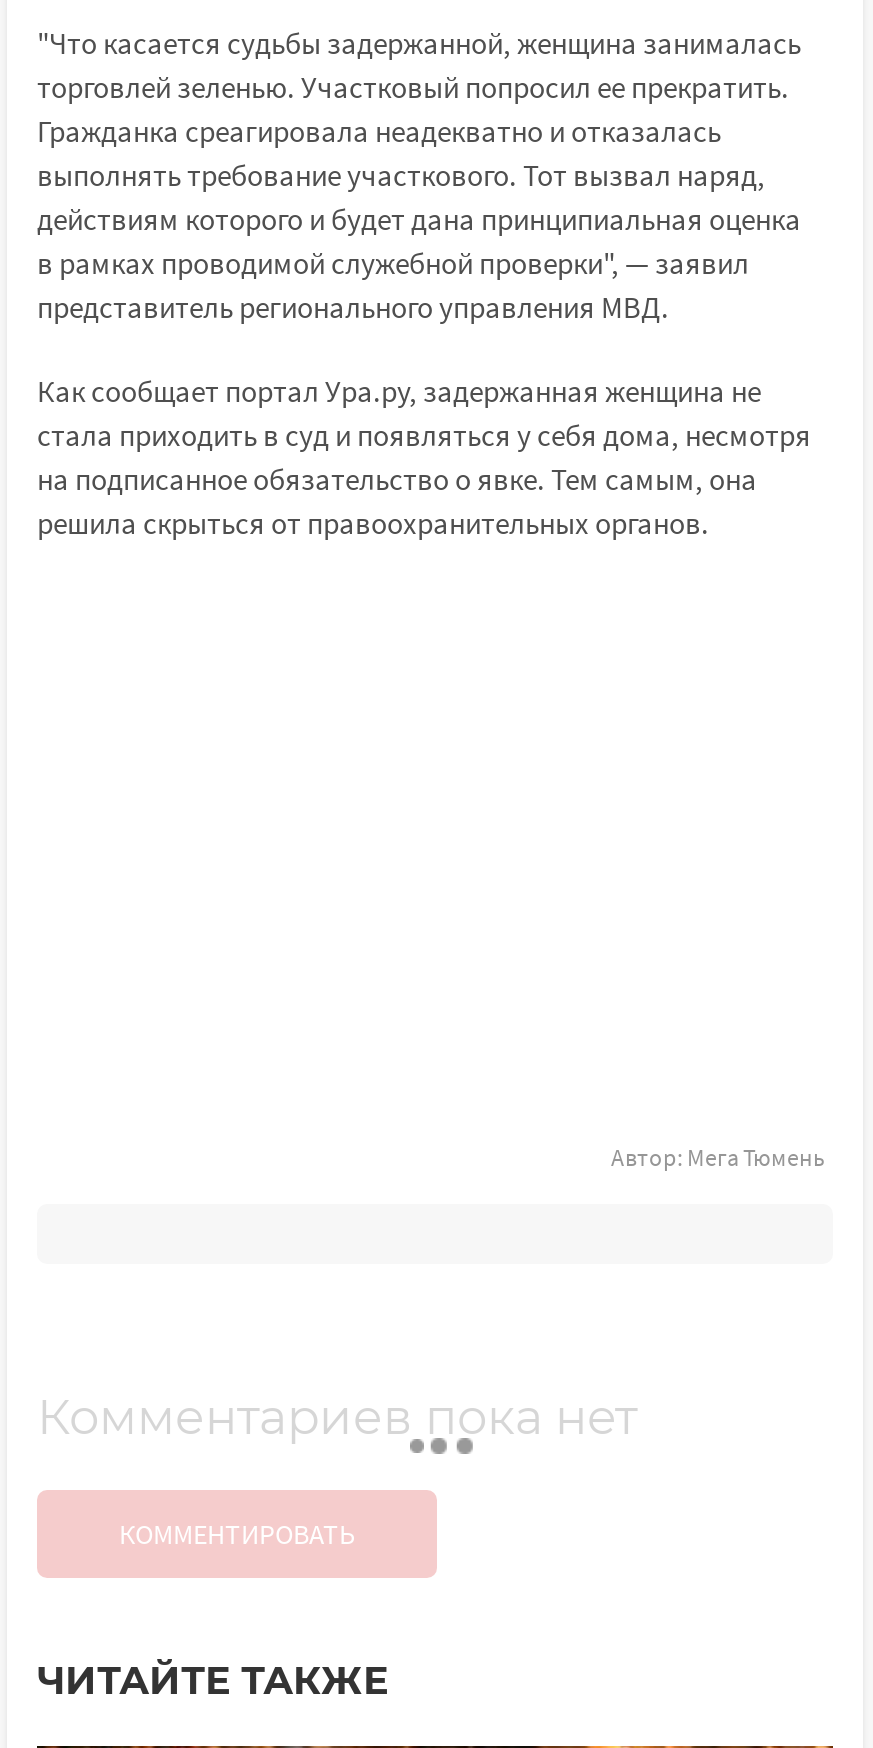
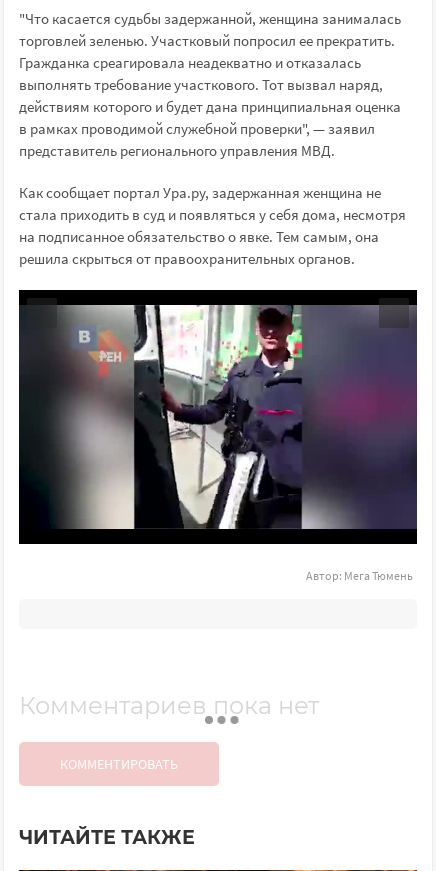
none -> [18,289,418,545] [image]

